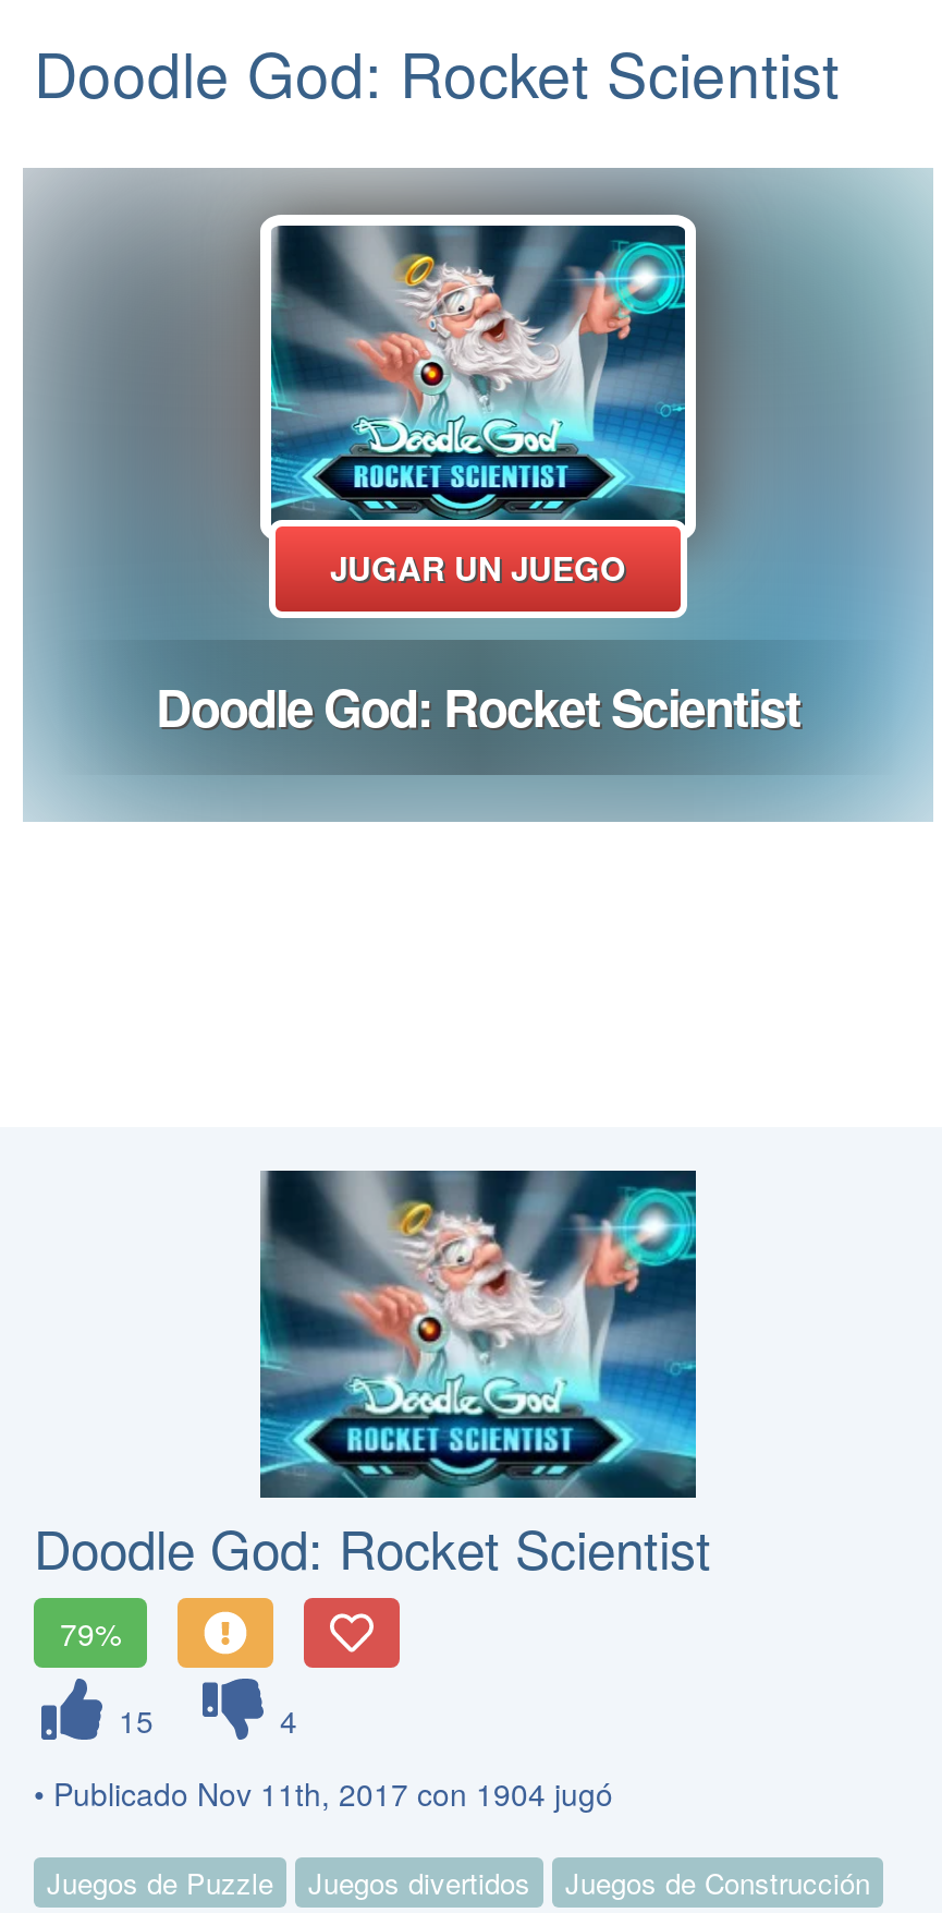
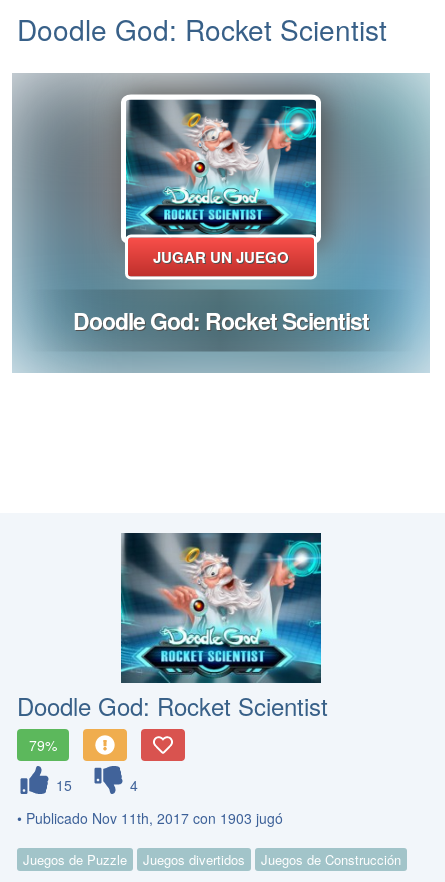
[34,1770,613,1814] • Publicado Nov 11th, 2017 con 1904 jugó -> [17,808,283,828] • Publicado Nov 11th, 2017 con 1903 jugó

